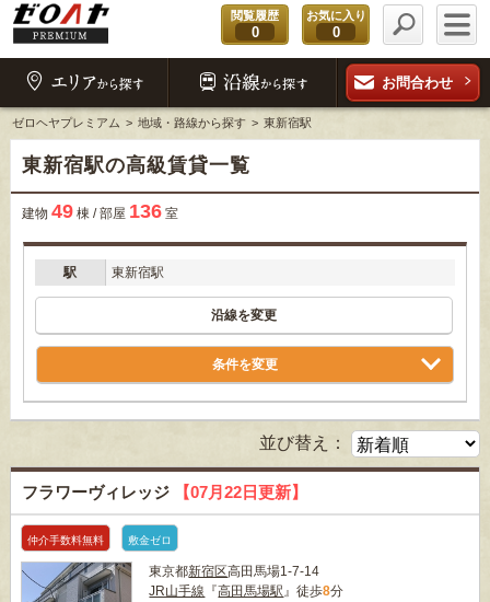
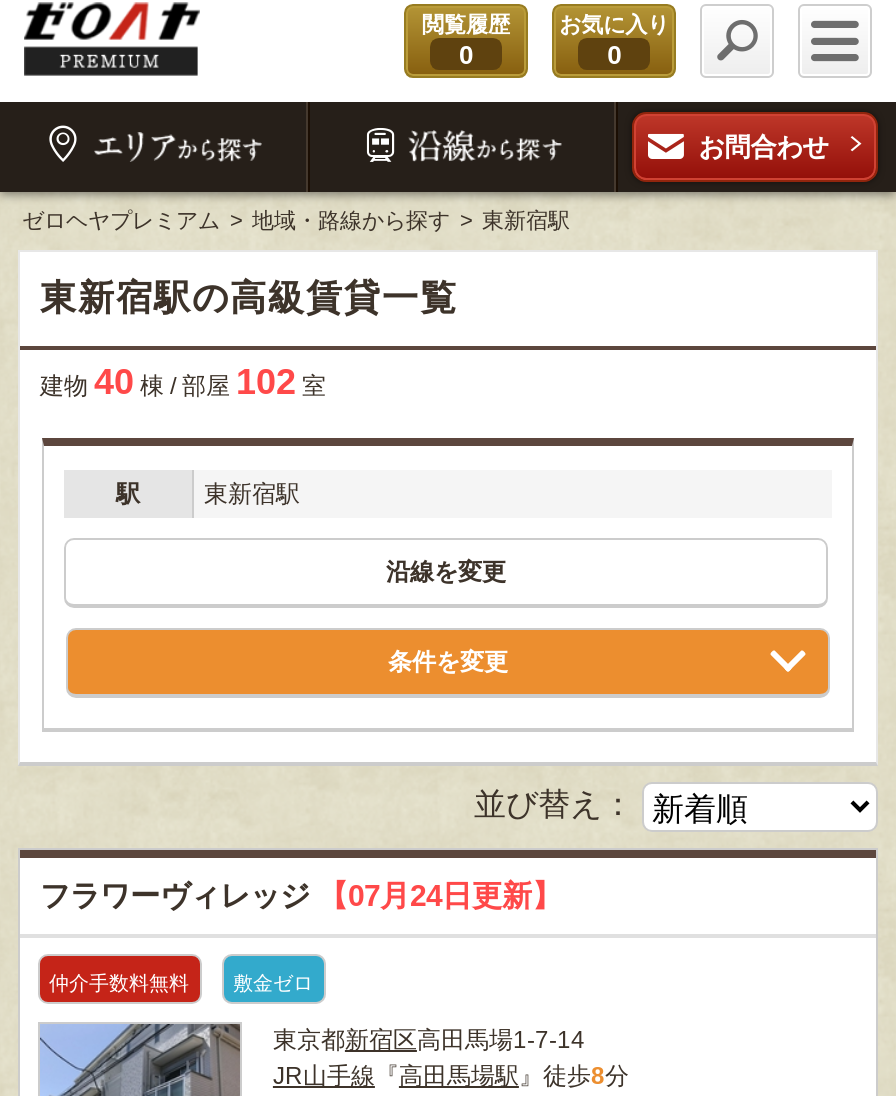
[22,200,178,222] 建物49棟 / 部屋136室 -> [40,362,326,402] 建物40棟 / 部屋102室
[22,483,307,501] フラワーヴィレッジ【07月22日更新】 -> [40,878,562,912] フラワーヴィレッジ【07月24日更新】

